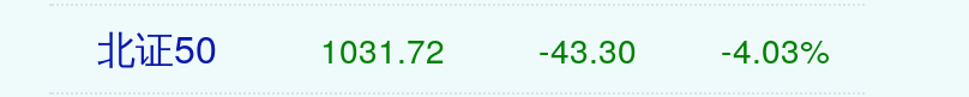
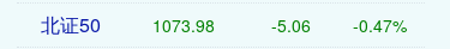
[320,26,445,74] 1031.72 -> [152,14,215,37] 1073.98
[538,26,637,74] -43.30 -> [271,14,311,37] -5.06
[721,26,829,74] -4.03% -> [353,14,407,37] -0.47%

